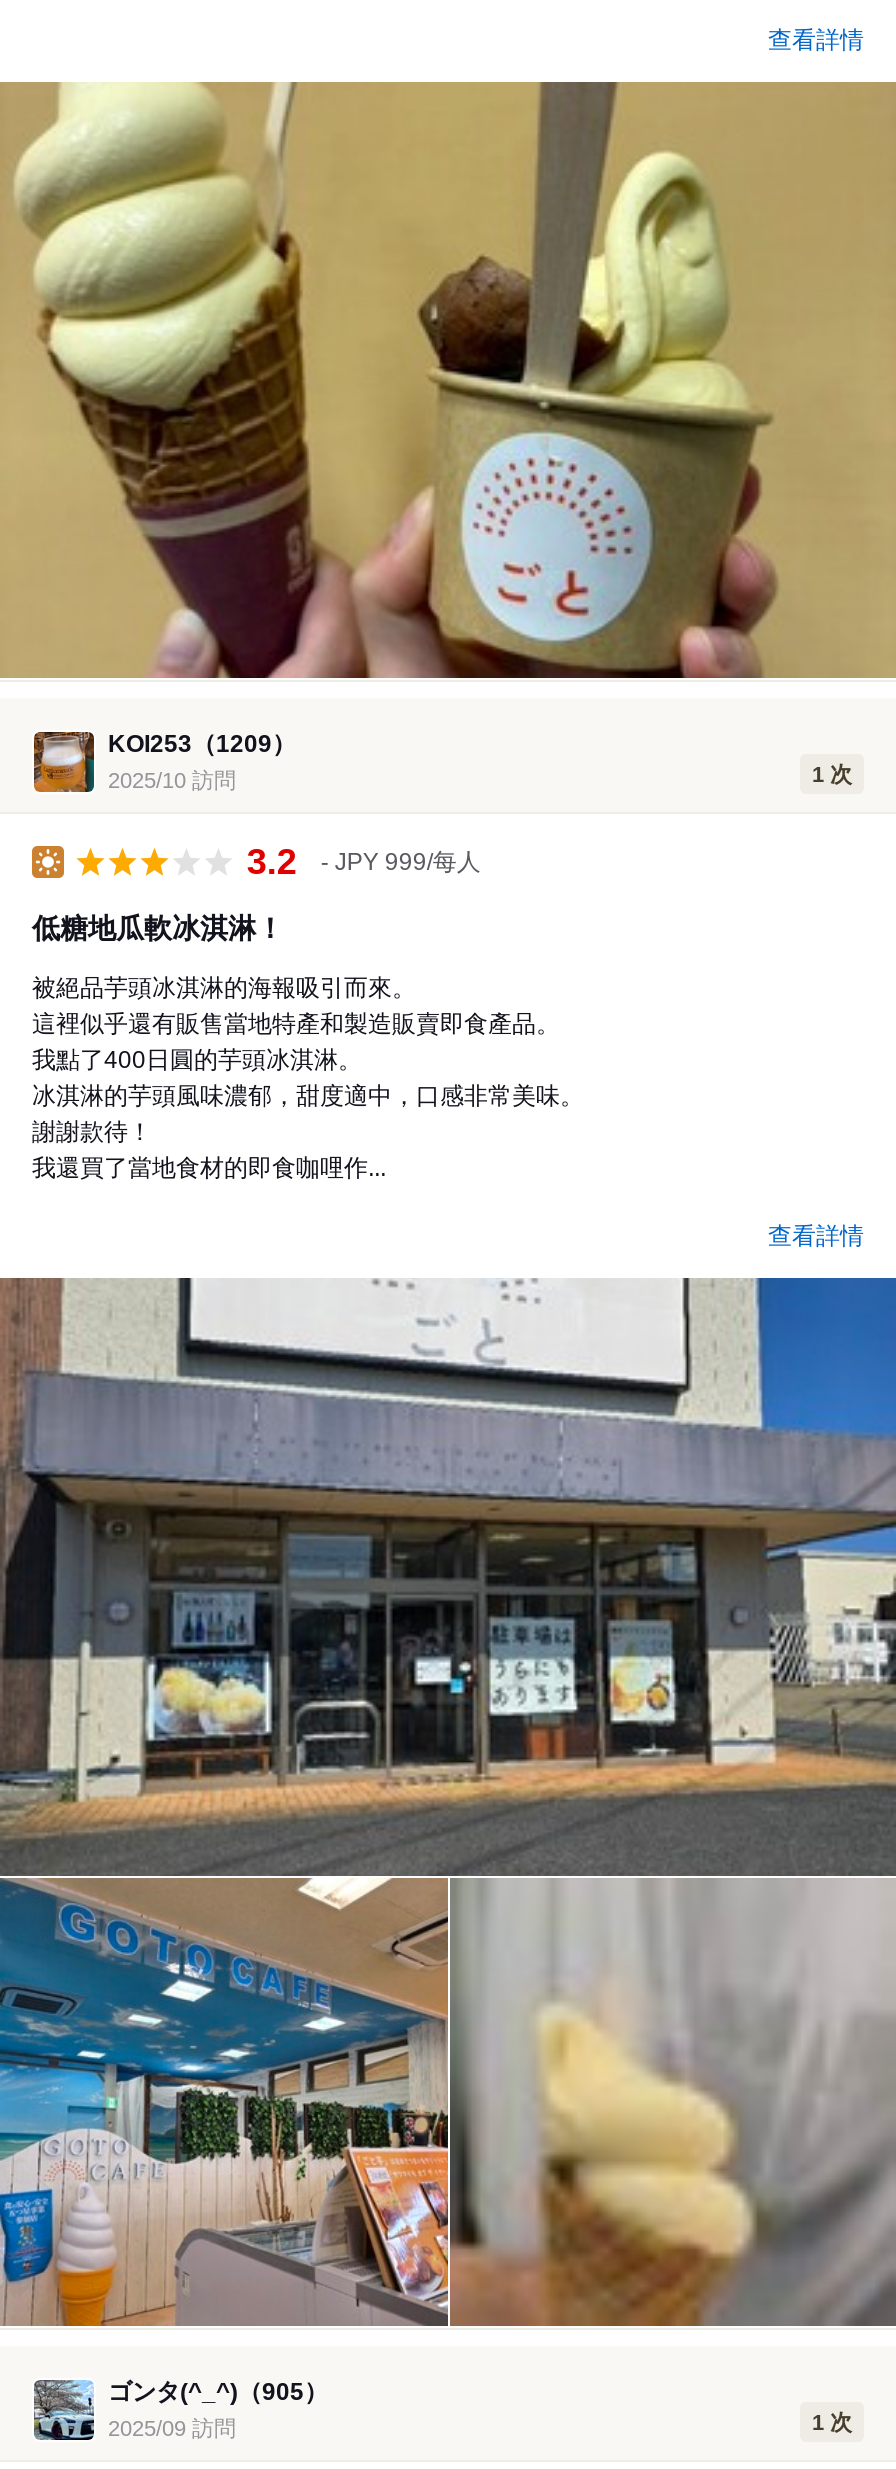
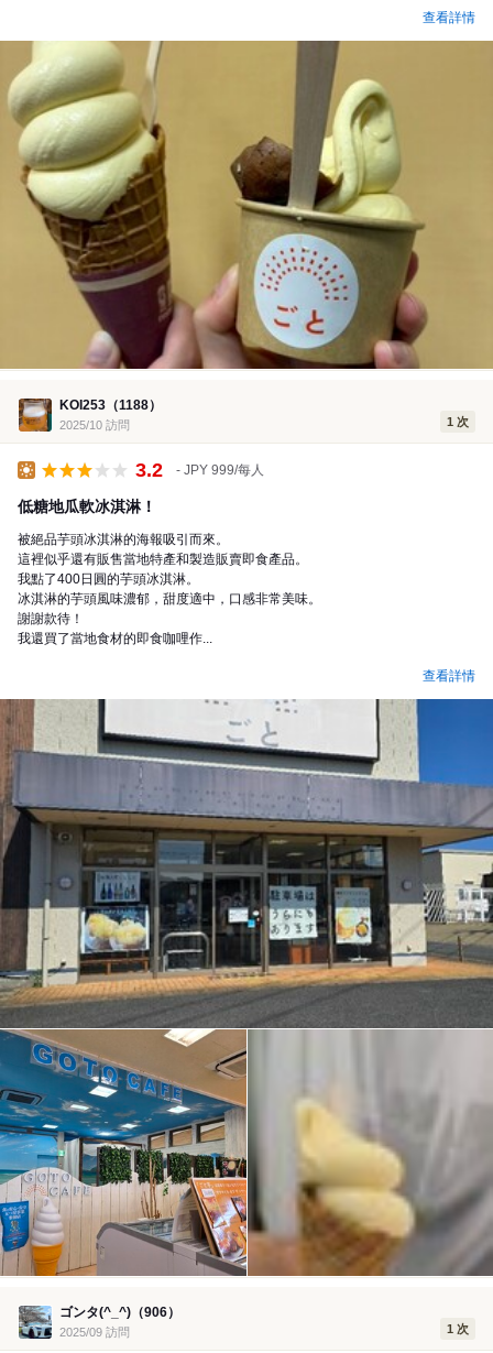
[108,731,296,759] KOI253（1209） -> [59,398,162,413] KOI253（1188）
[108,2377,328,2405] ゴンタ(^_^)（905） -> [59,1304,180,1319] ゴンタ(^_^)（906）

